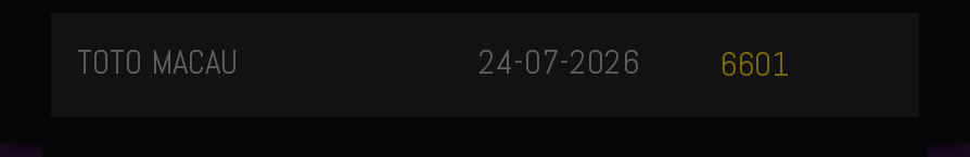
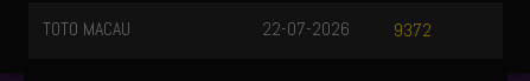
[478,42,639,85] 24-07-2026 -> [262,18,350,42] 22-07-2026
[719,43,789,86] 6601 -> [394,19,432,42] 9372

